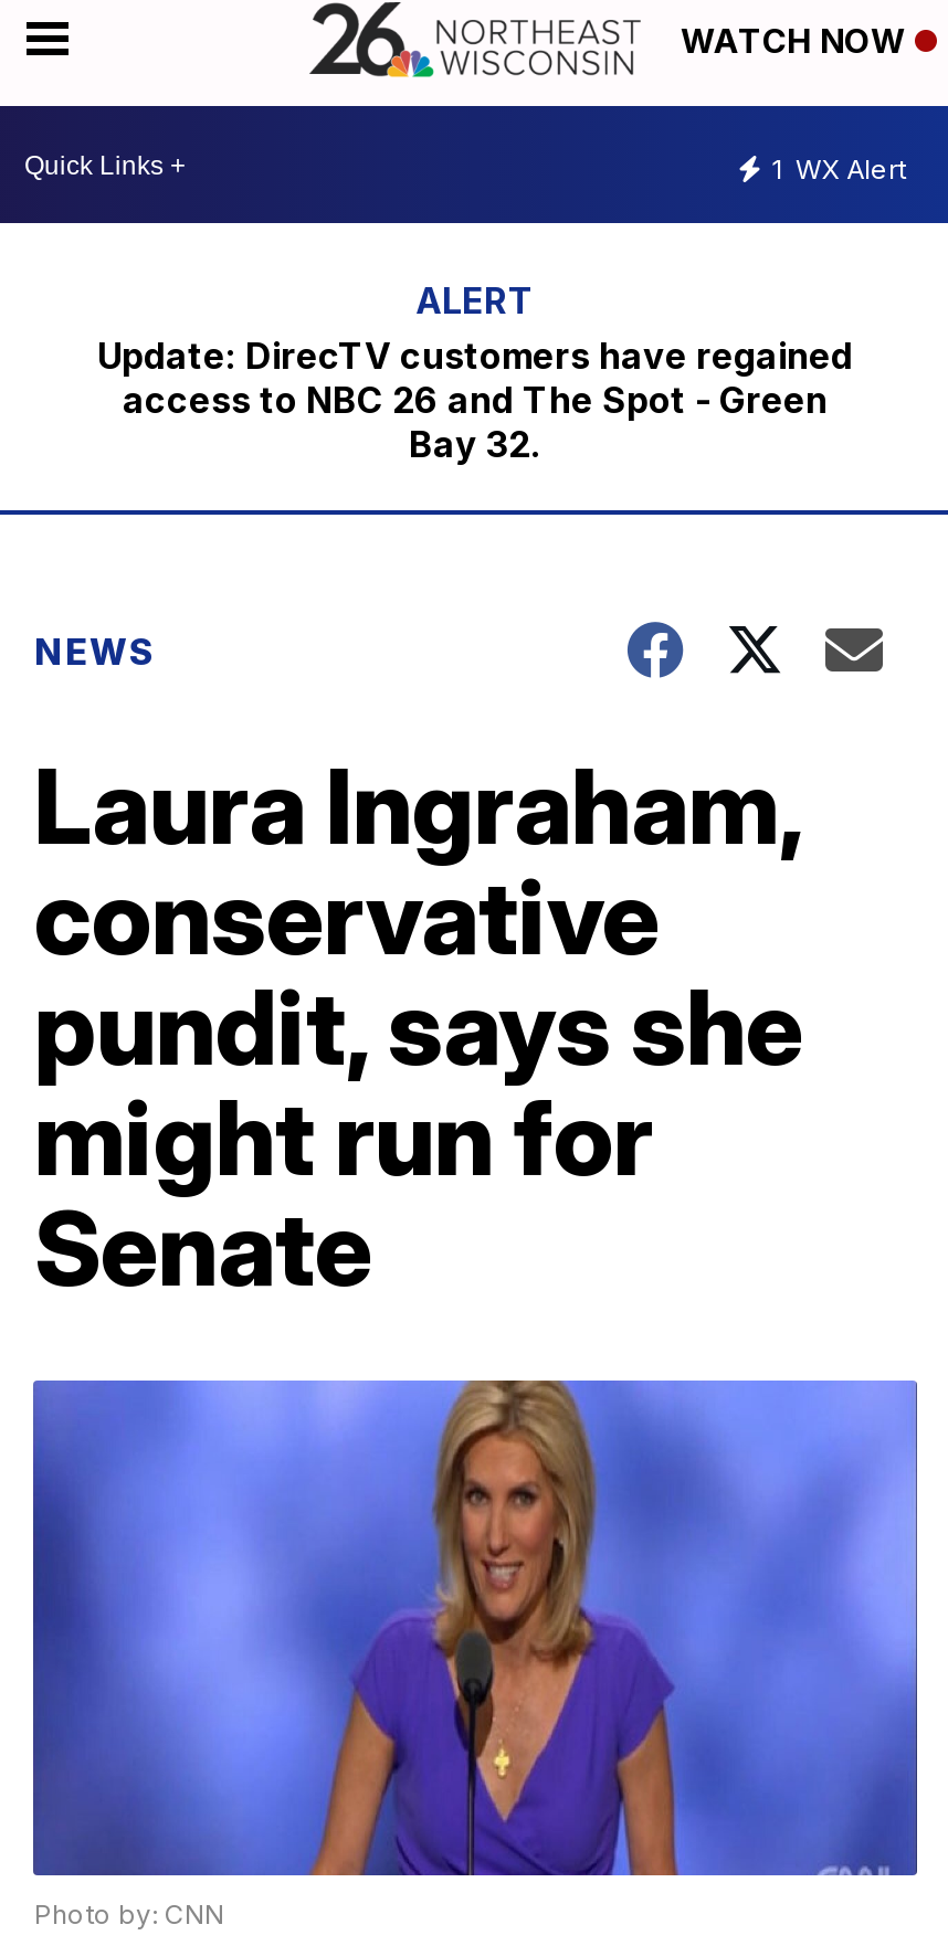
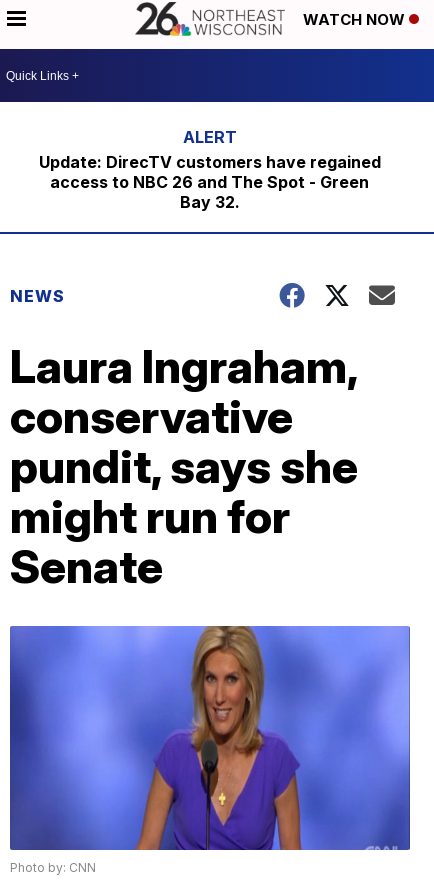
[771,151,906,184] 1 WX Alert -> none

